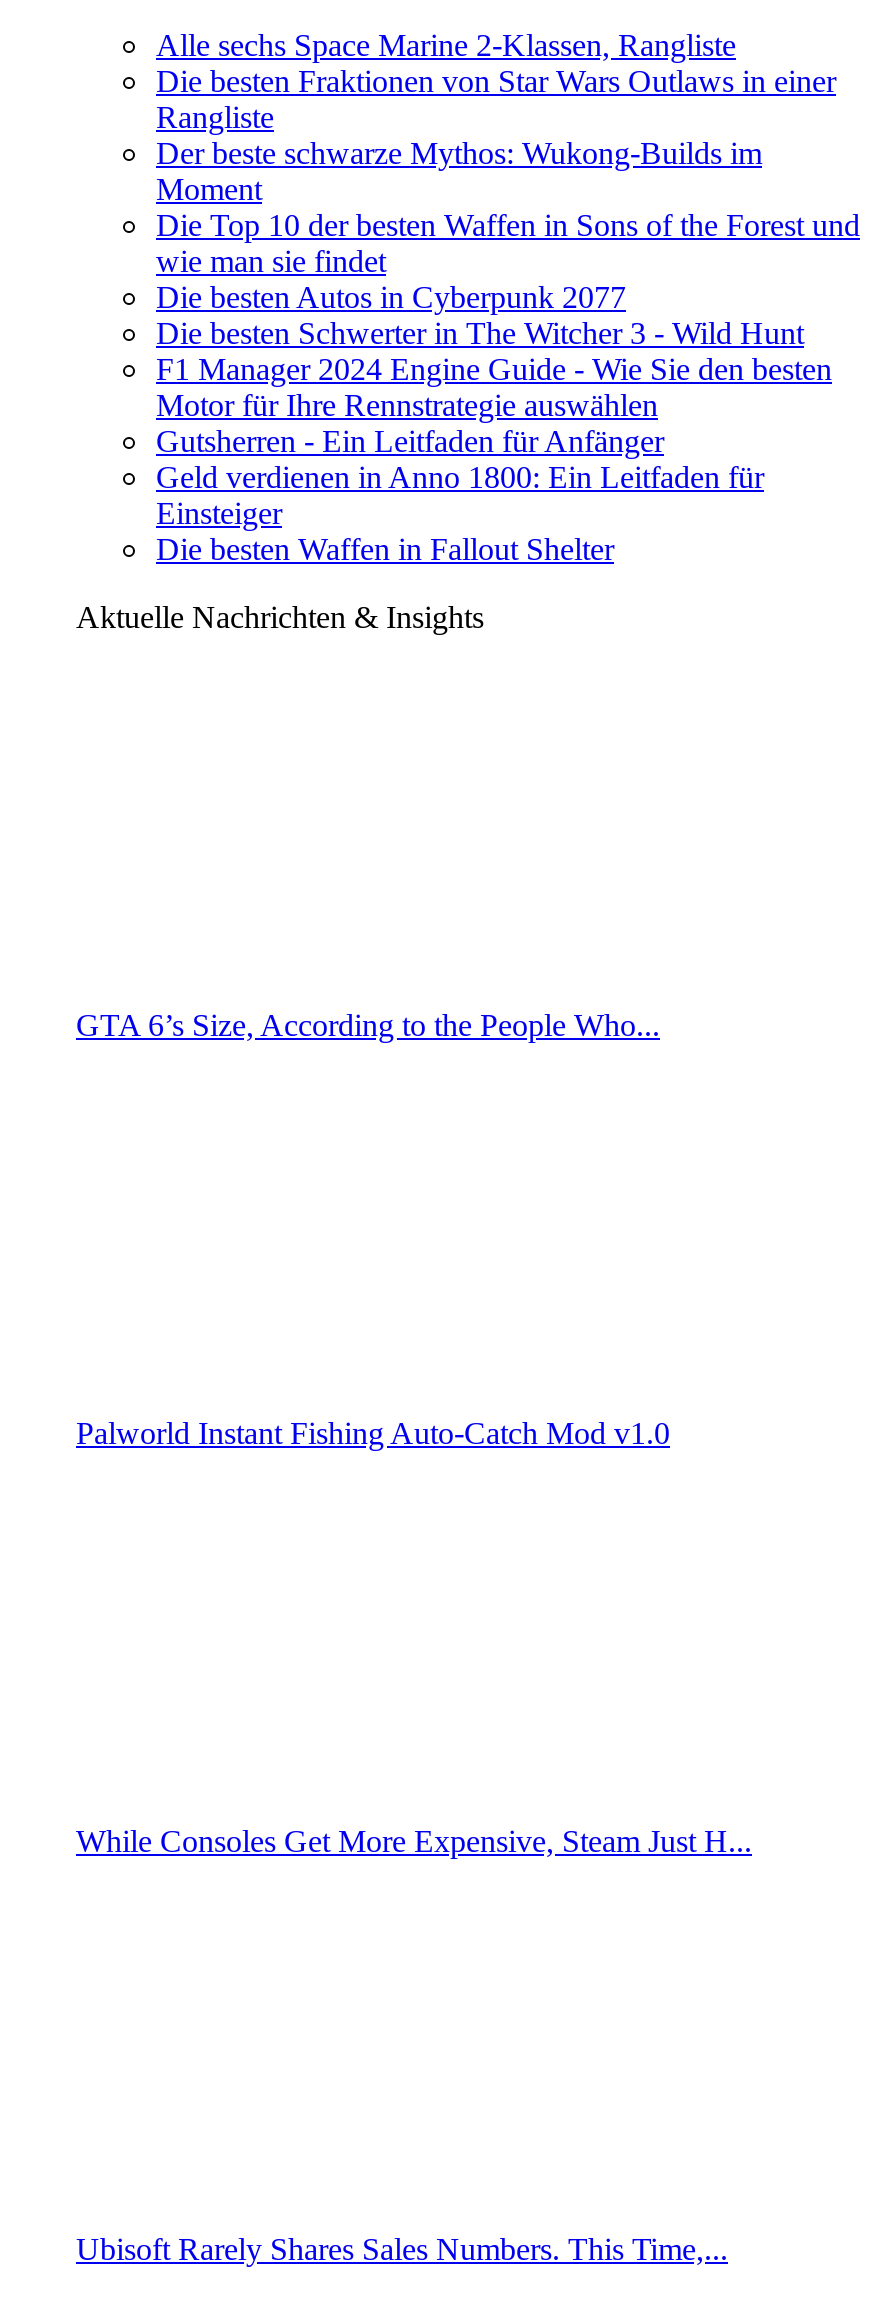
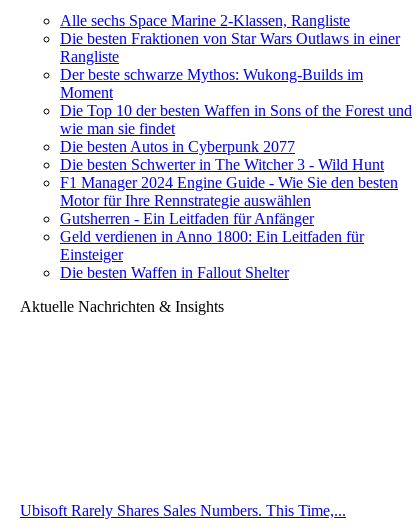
[76,1008,660,1042] GTA 6’s Size, According to the People Who... -> none
[76,1416,670,1450] Palworld Instant Fishing Auto-Catch Mod v1.0 -> none
[76,1824,752,1858] While Consoles Get More Expensive, Steam Just H... -> none

